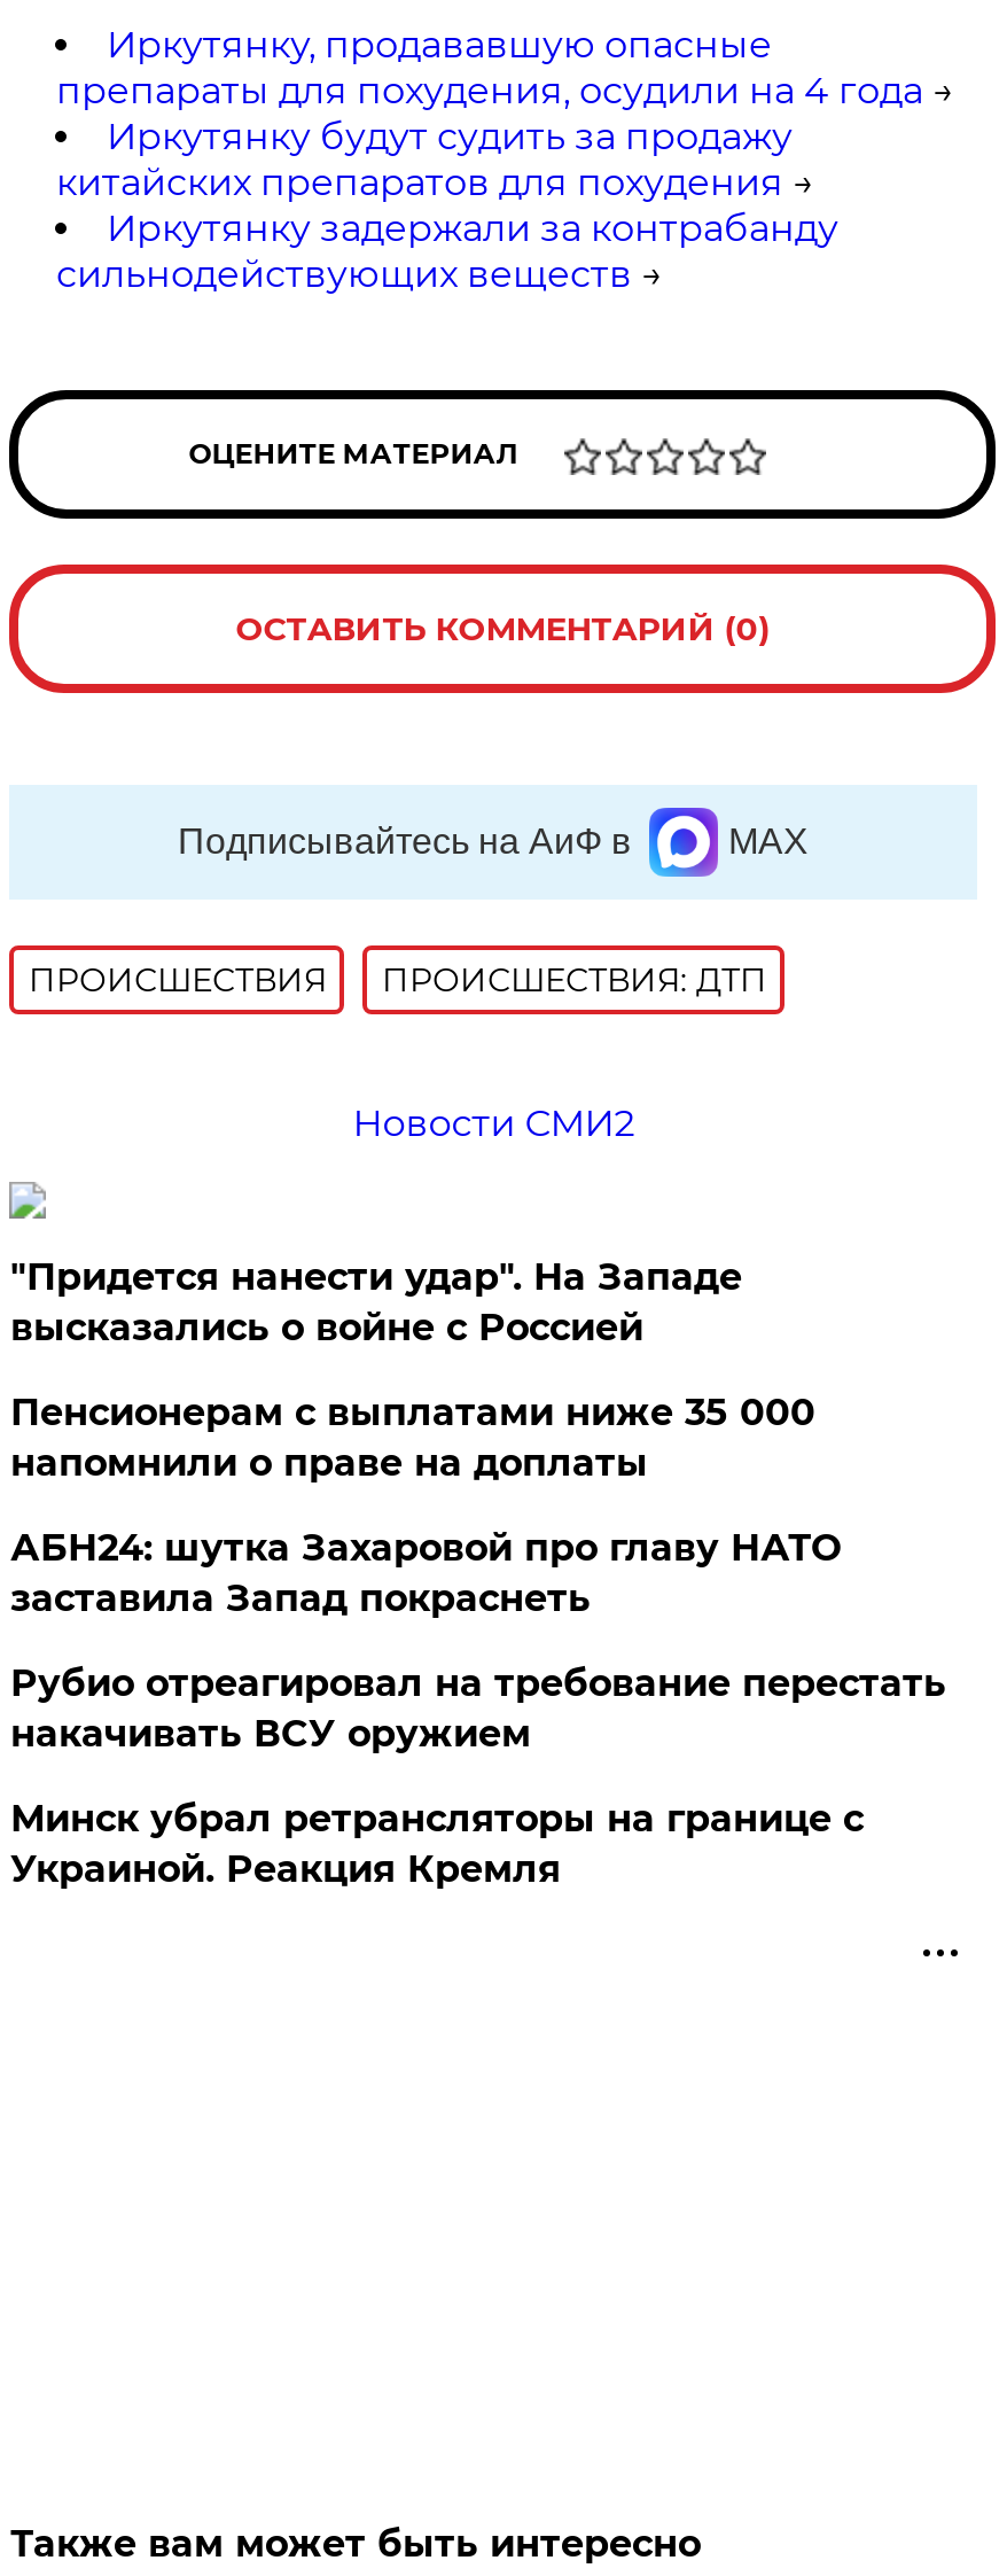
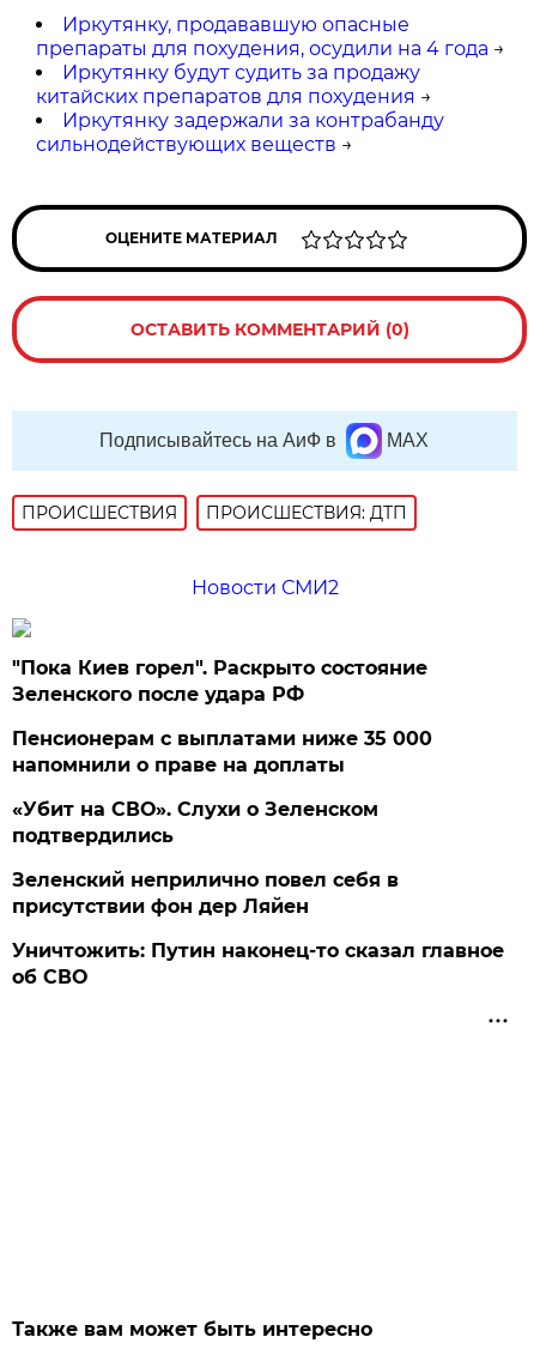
[10,1255,742,1349] "Придется нанести удар". На Западе | высказались о войне с Россией -> [12,656,428,705] "Пока Киев горел". Раскрыто состояние | Зеленского после удара РФ
[10,1526,840,1620] АБН24: шутка Захаровой про главу НАТО | заставила Запад покраснеть -> [12,798,379,847] «Убит на СВО». Слухи о Зеленском | подтвердились
[10,1661,946,1755] Рубио отреагировал на требование перестать | накачивать ВСУ оружием -> [12,868,399,917] Зеленский неприлично повел cебя в | присутствии фон дер Ляйен
[10,1796,863,1891] Минск убрал ретрансляторы на границе с | Украиной. Реакция Кремля -> [12,939,505,988] Уничтожить: Путин наконец-то сказал главное | об СВО

